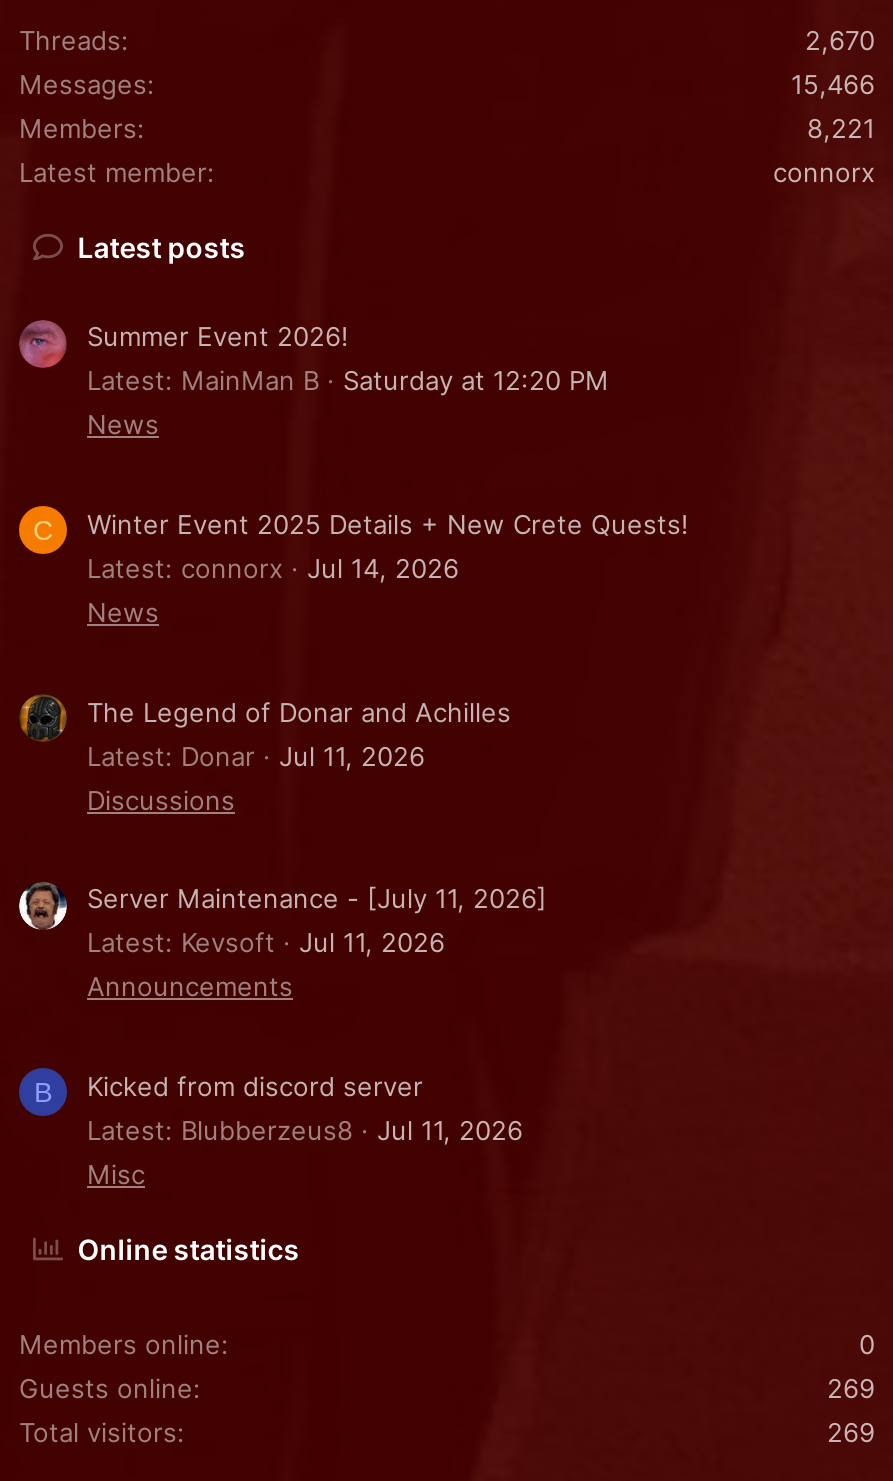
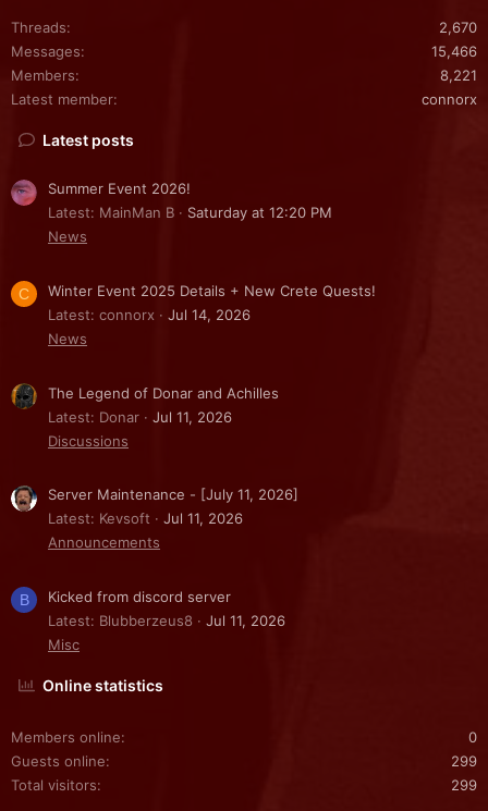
[827,1372,875,1404] 269 -> [451,752,477,770] 299
[827,1416,875,1448] 269 -> [451,776,477,794] 299

